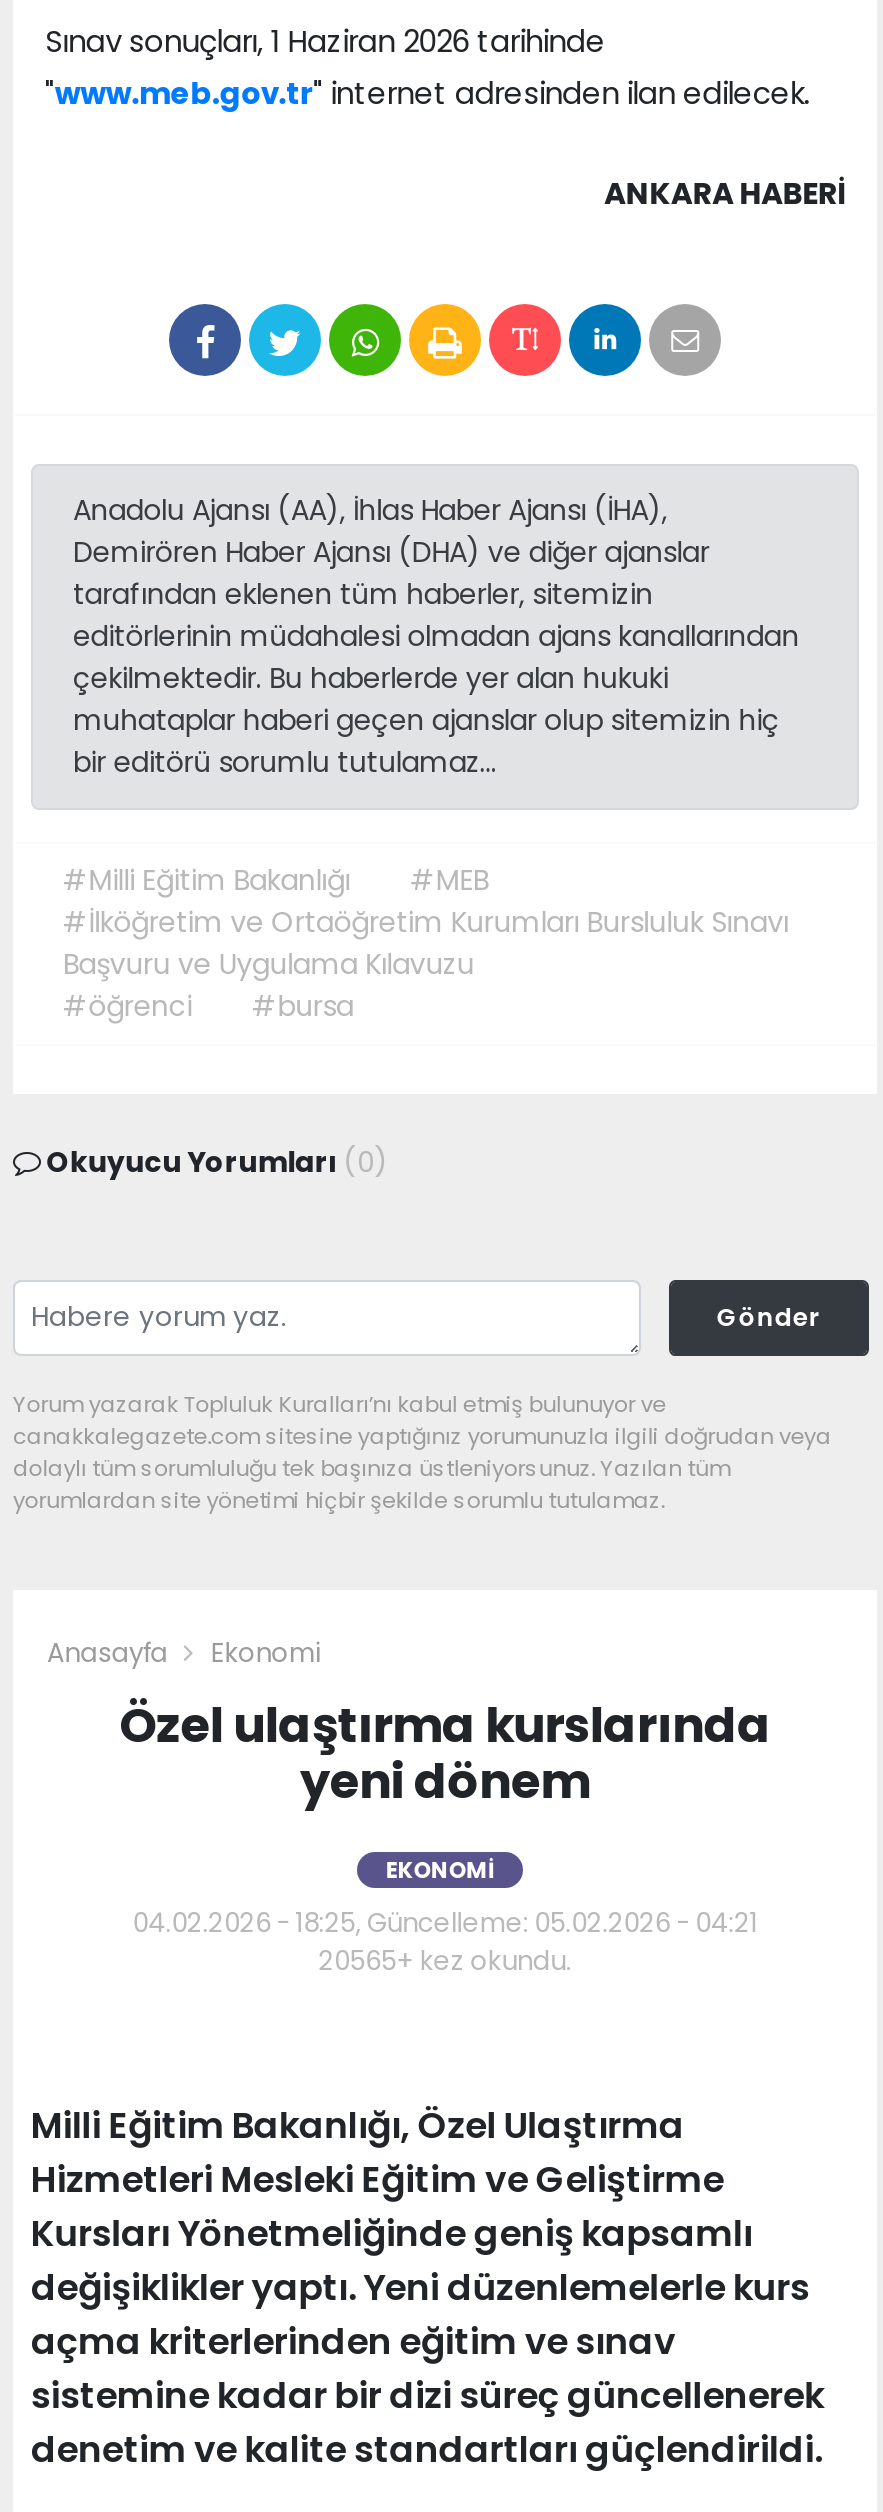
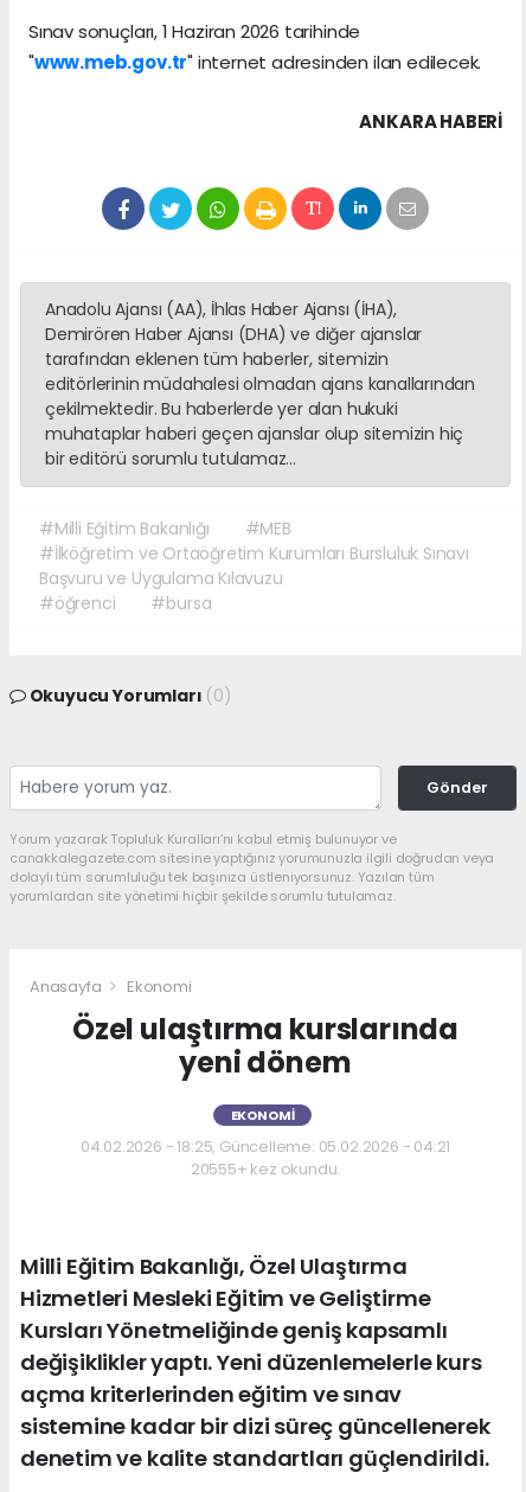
[318,1941,572,1979] 20565+ kez okundu. -> [190,1157,340,1180] 20555+ kez okundu.

